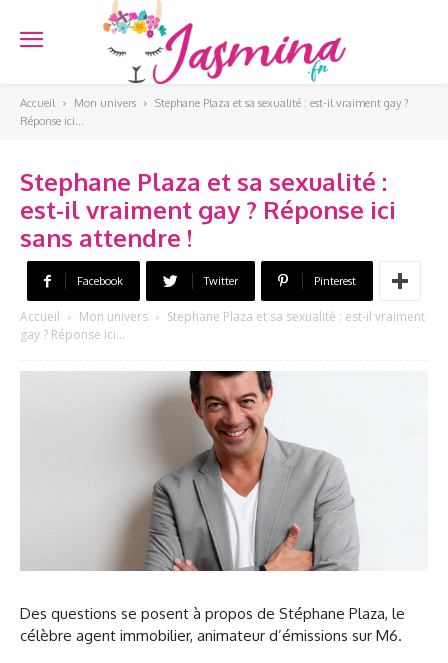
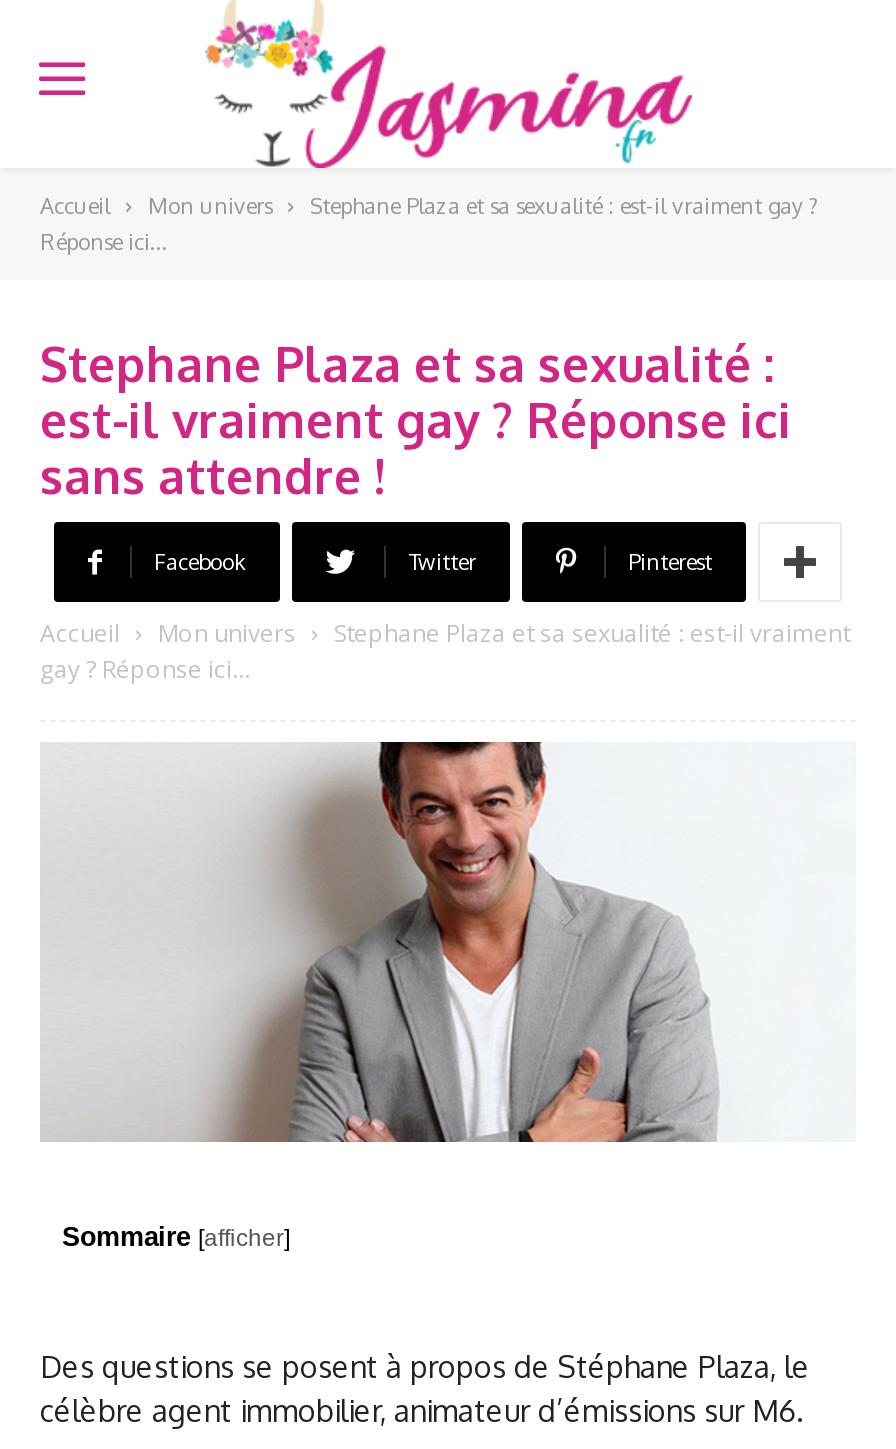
none -> [62,1222,290,1252] Sommaire [afficher]

